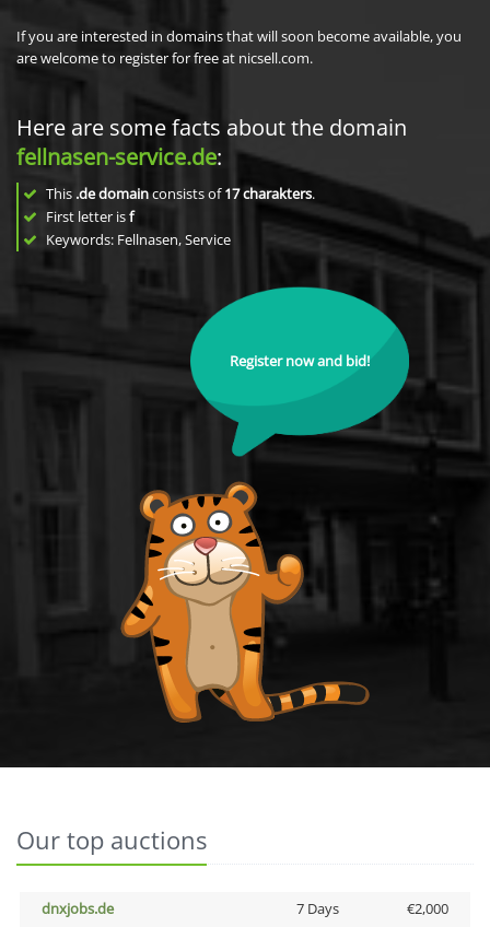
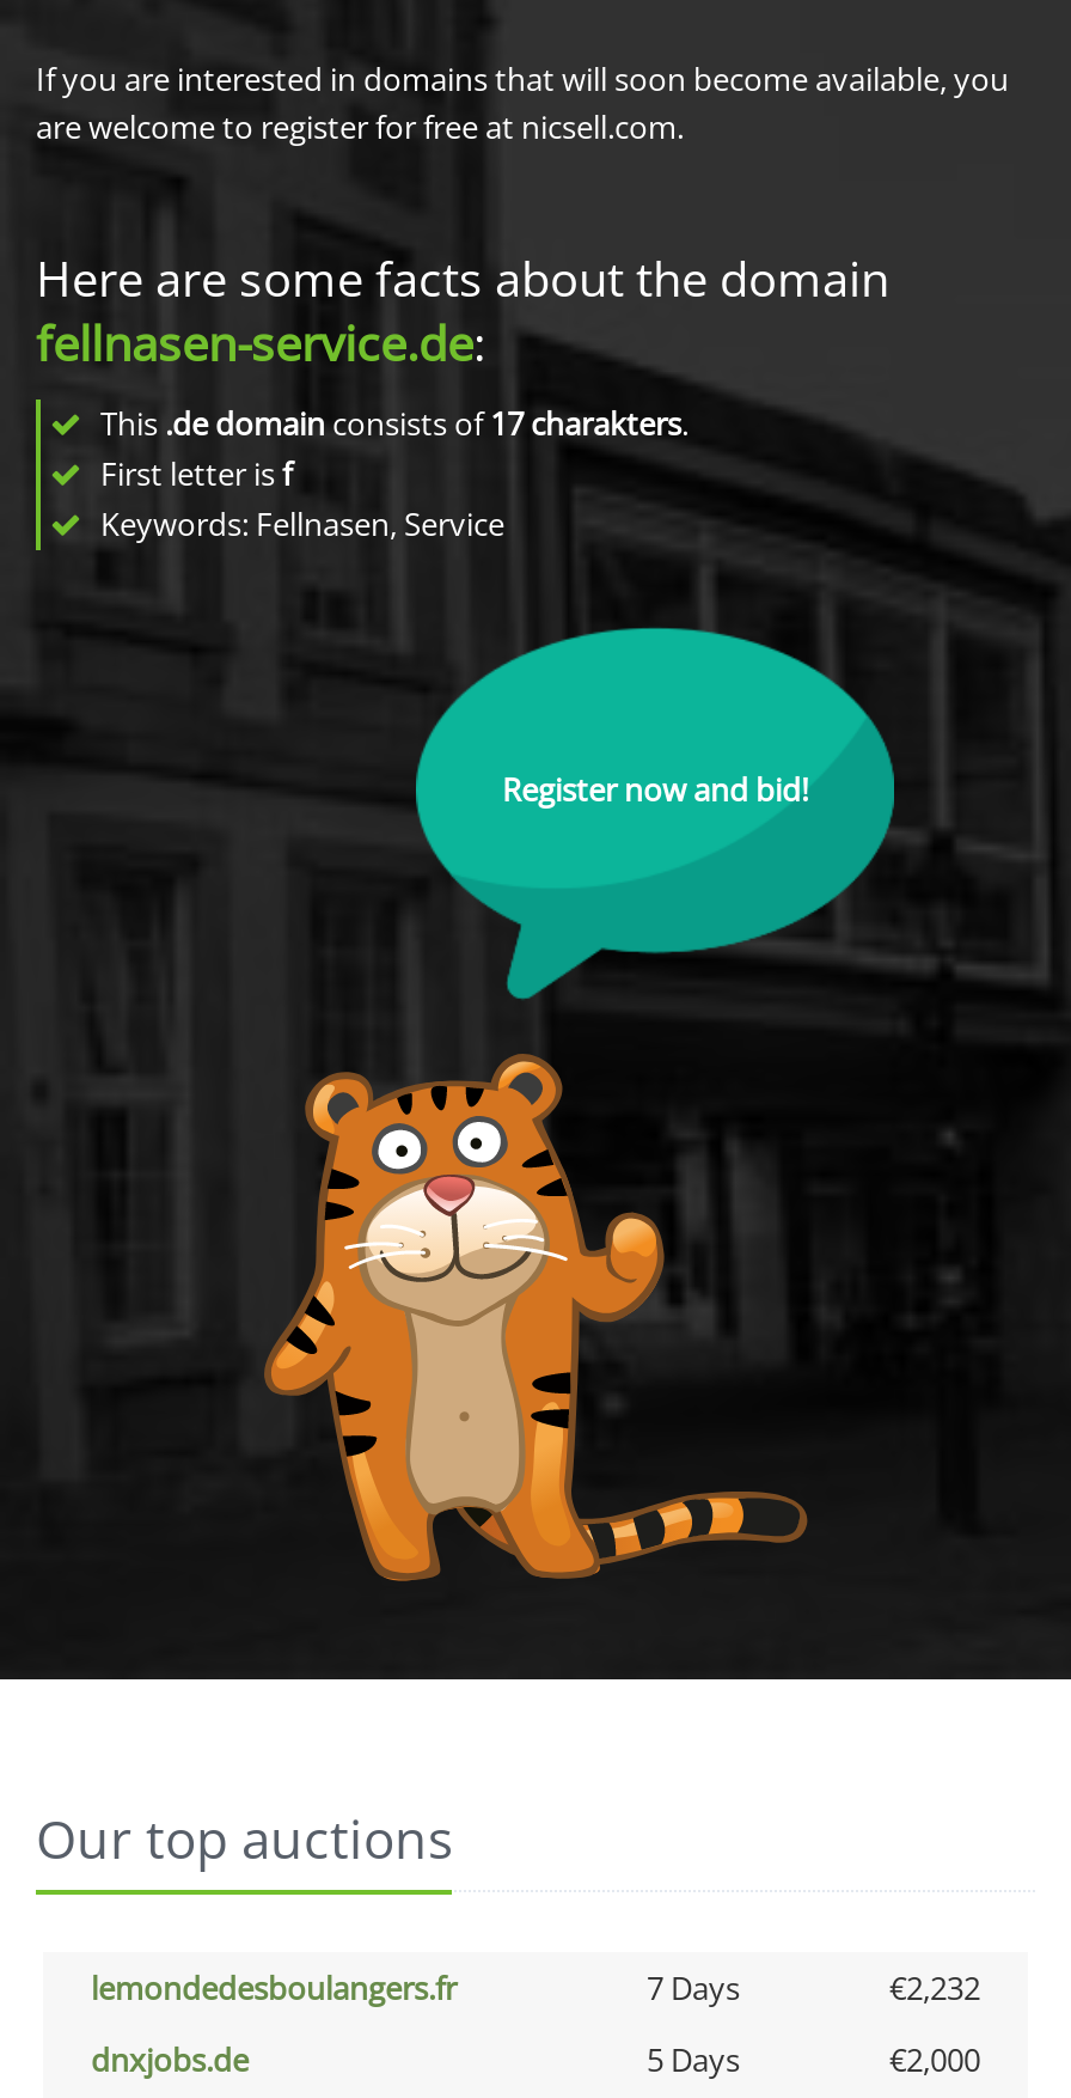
none -> [91,1966,980,2009] lemondedesboulangers.fr | 7 Days | €2,232
[296,899,339,918] 7 Days -> [647,2038,740,2081] 5 Days

